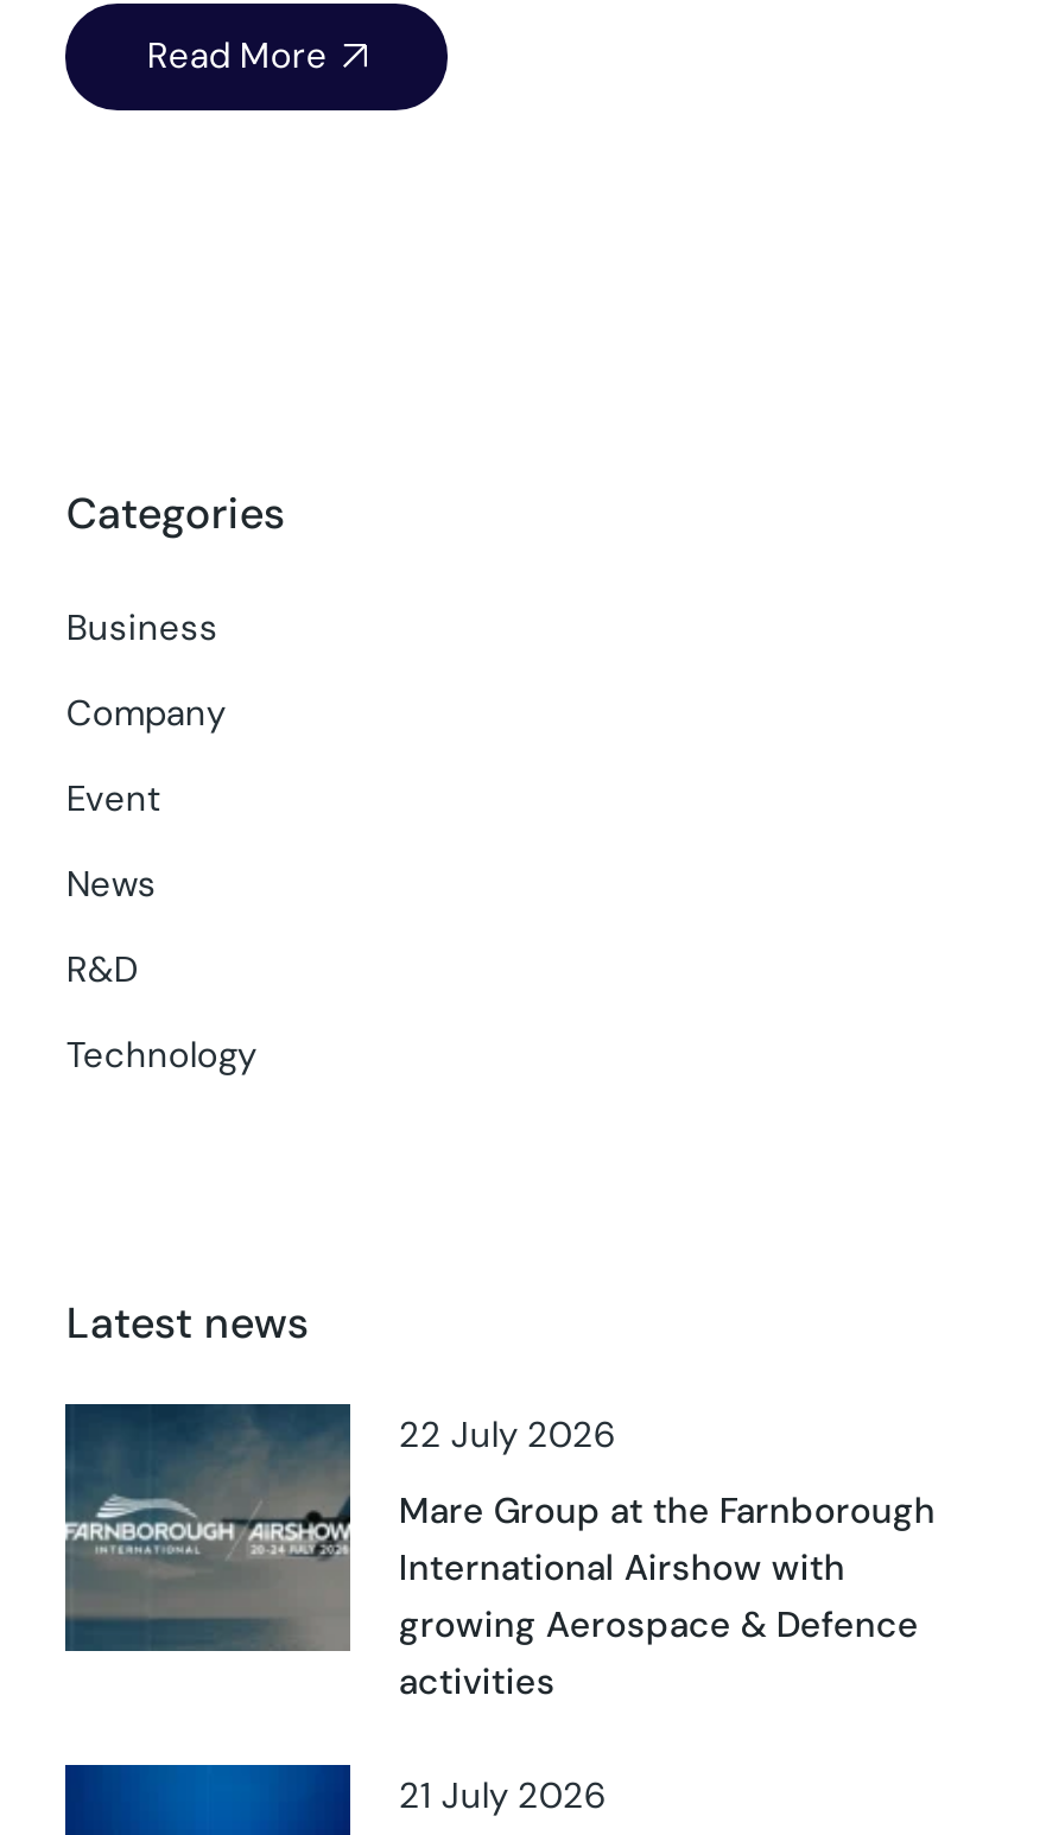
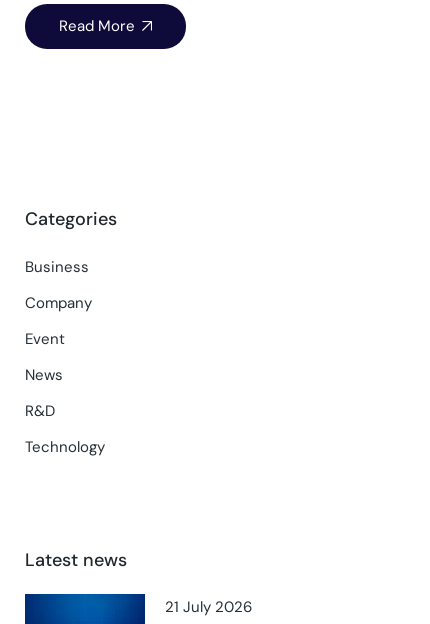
[63,1404,935,1705] [image] | 22 July 2026 | Mare Group at the Farnborough | International Airshow with | growing Aerospace & Defence | activities -> none

